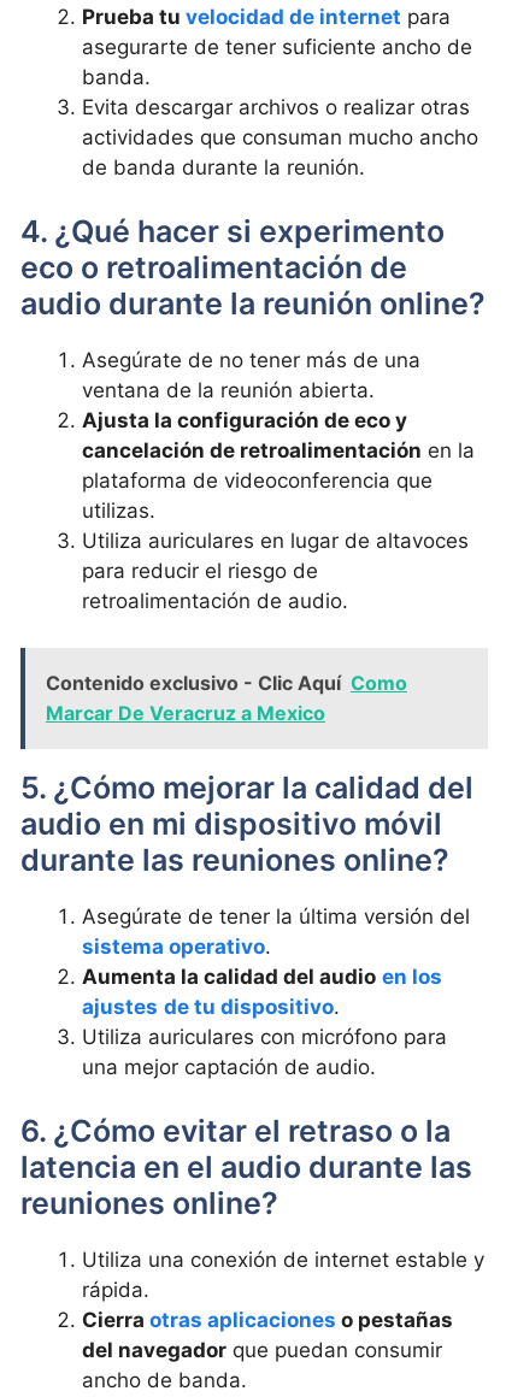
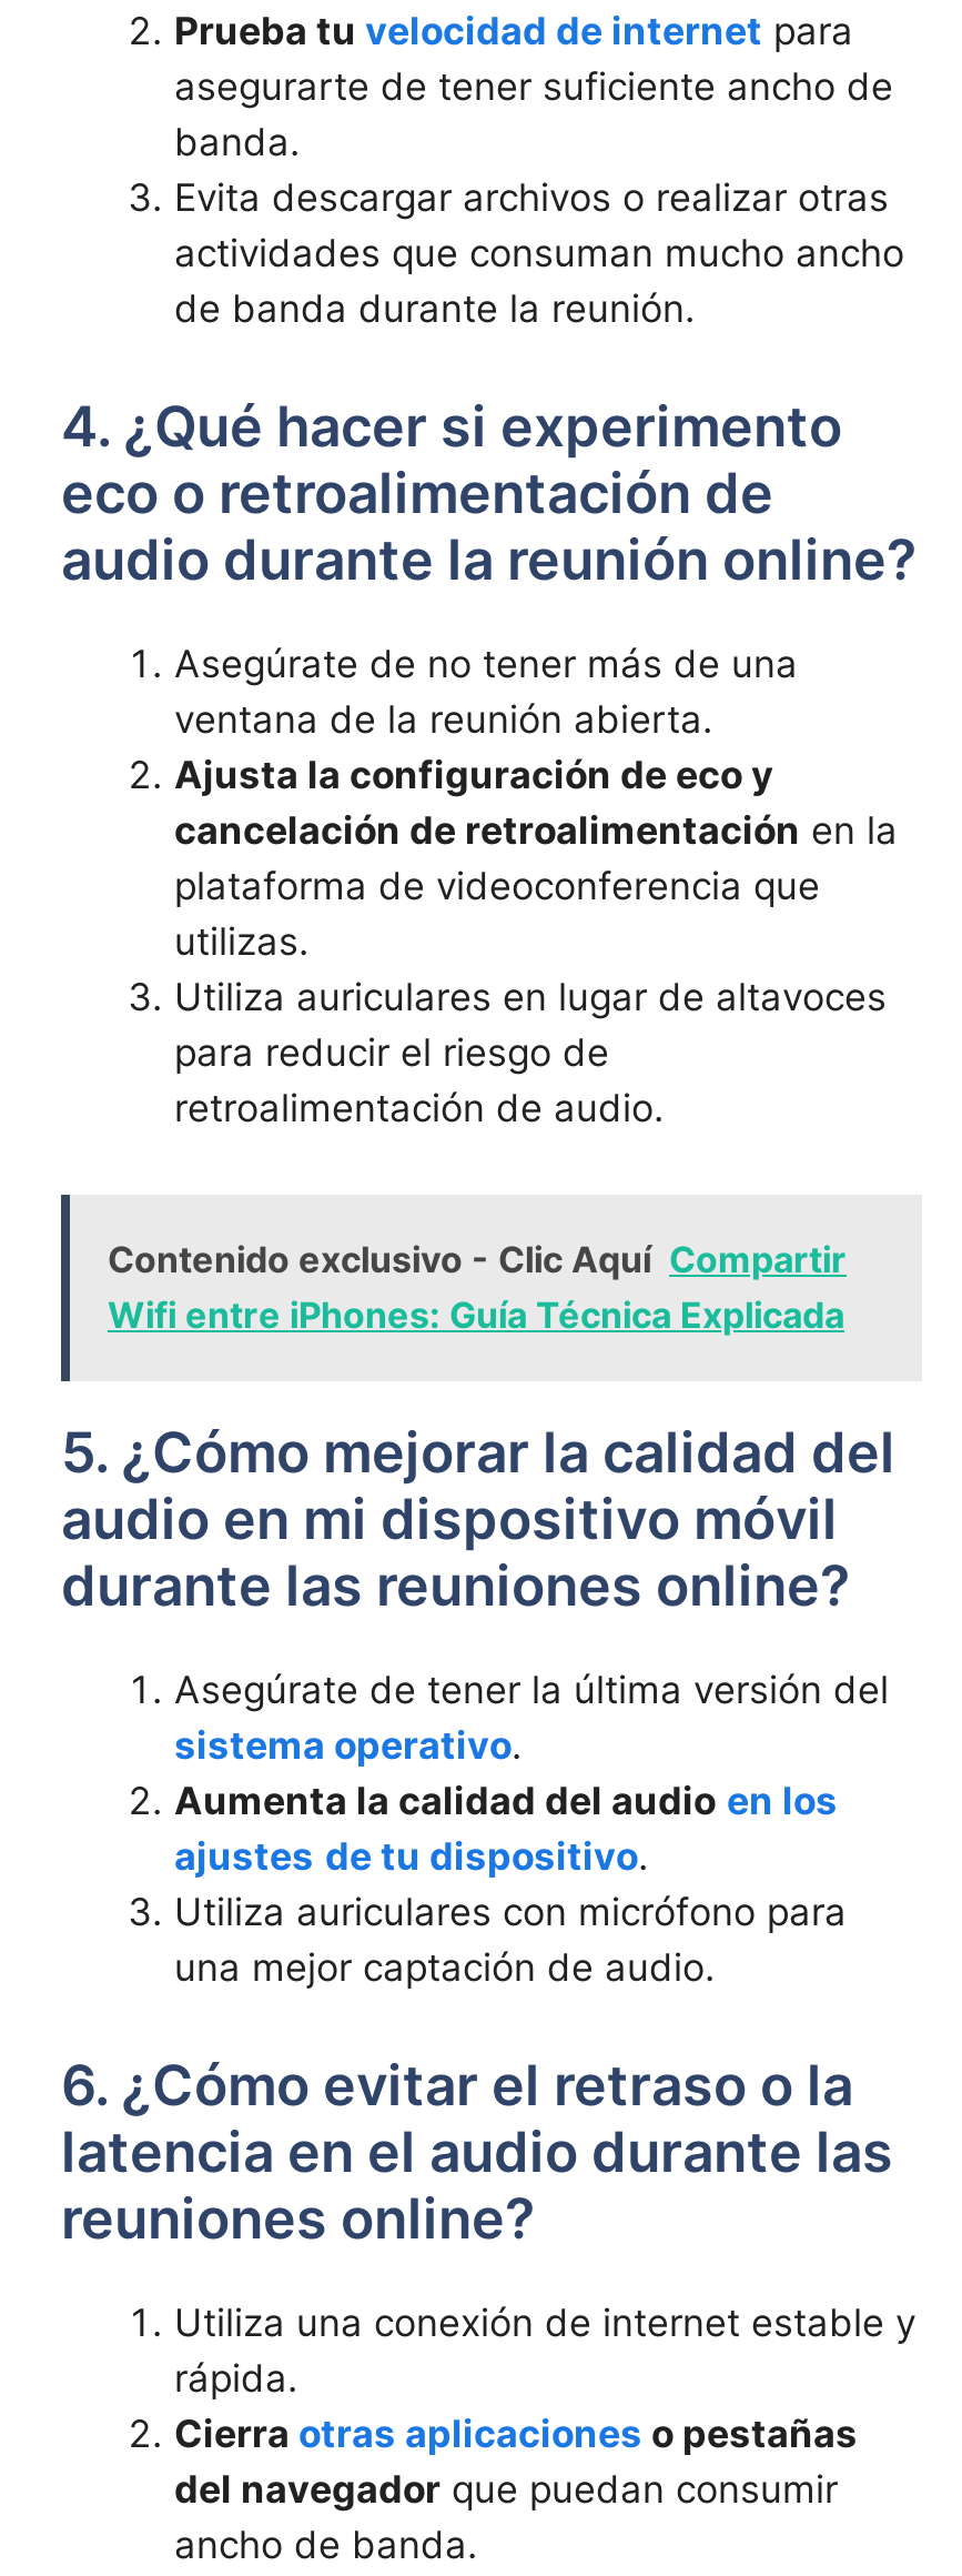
[46,670,407,724] Contenido exclusivo - Clic Aquí Como | Marcar De Veracruz a Mexico -> [108,1236,847,1336] Contenido exclusivo - Clic Aquí Compartir | Wifi entre iPhones: Guía Técnica Explicada

